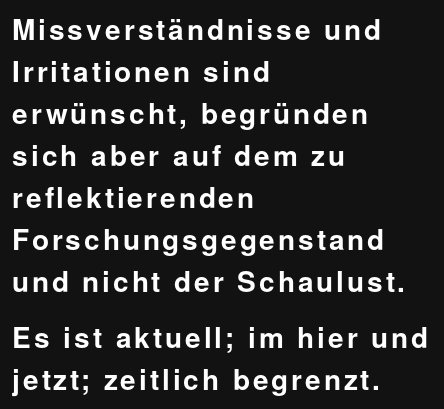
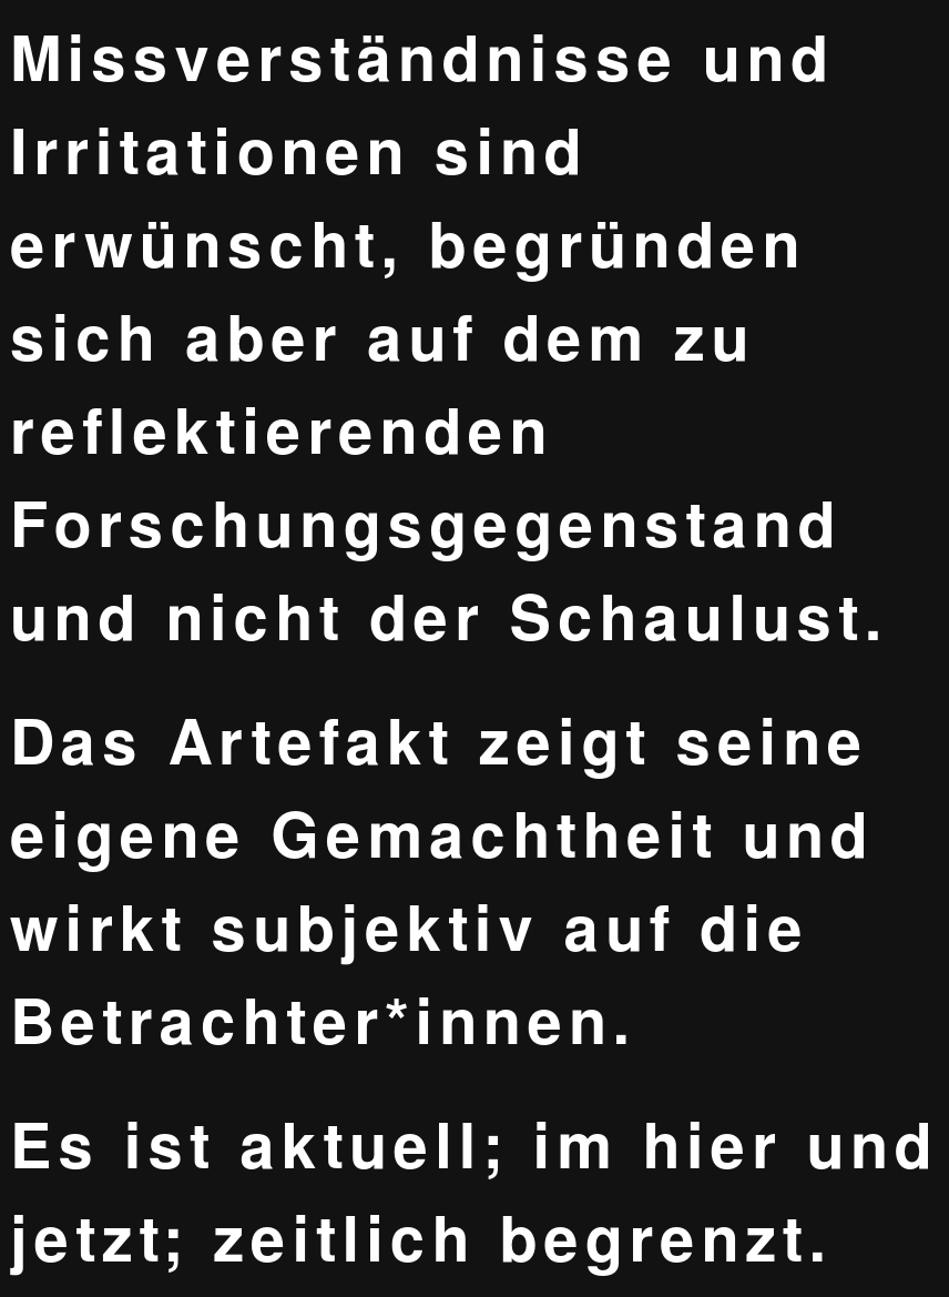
none -> [10,693,874,1064] Das Artefakt zeigt seine | eigene Gemachtheit und | wirkt subjektiv auf die | Betrachter*innen.

